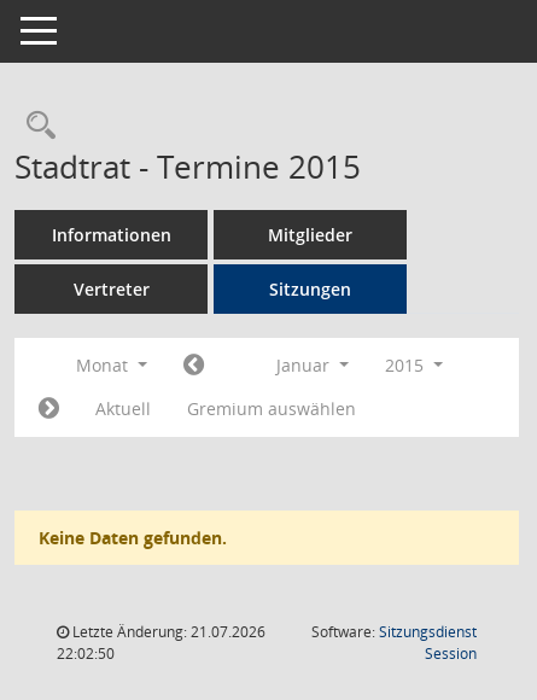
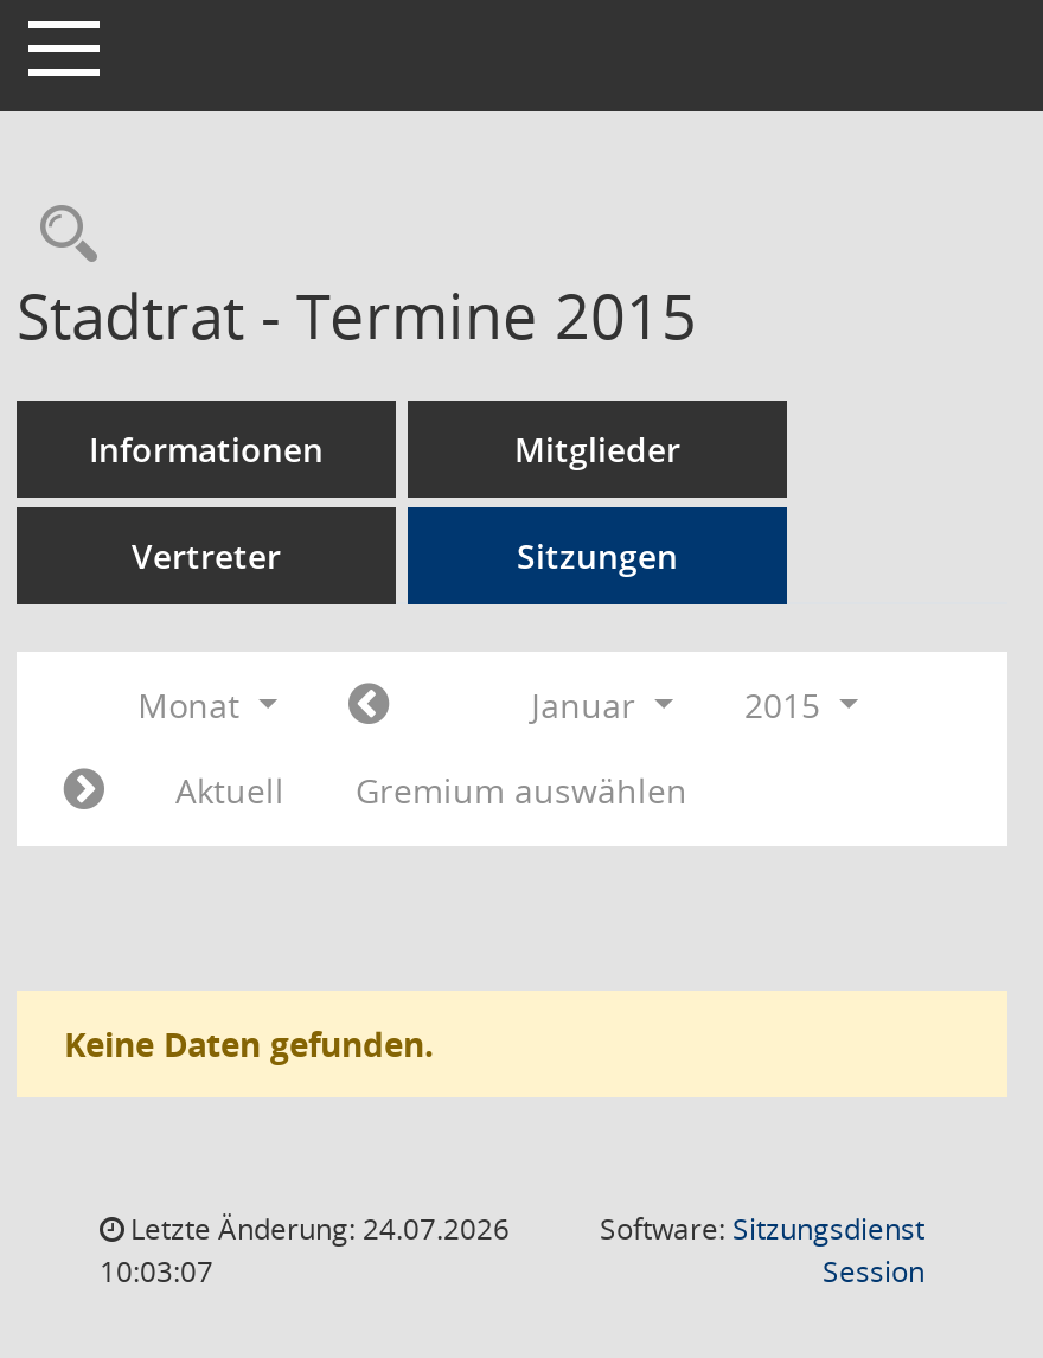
[69,622,265,642] Letzte Änderung: 21.07.2026 -> [123,1209,510,1249] Letzte Änderung: 24.07.2026
[57,643,115,664] 22:02:50 -> [100,1251,213,1292] 10:03:07

